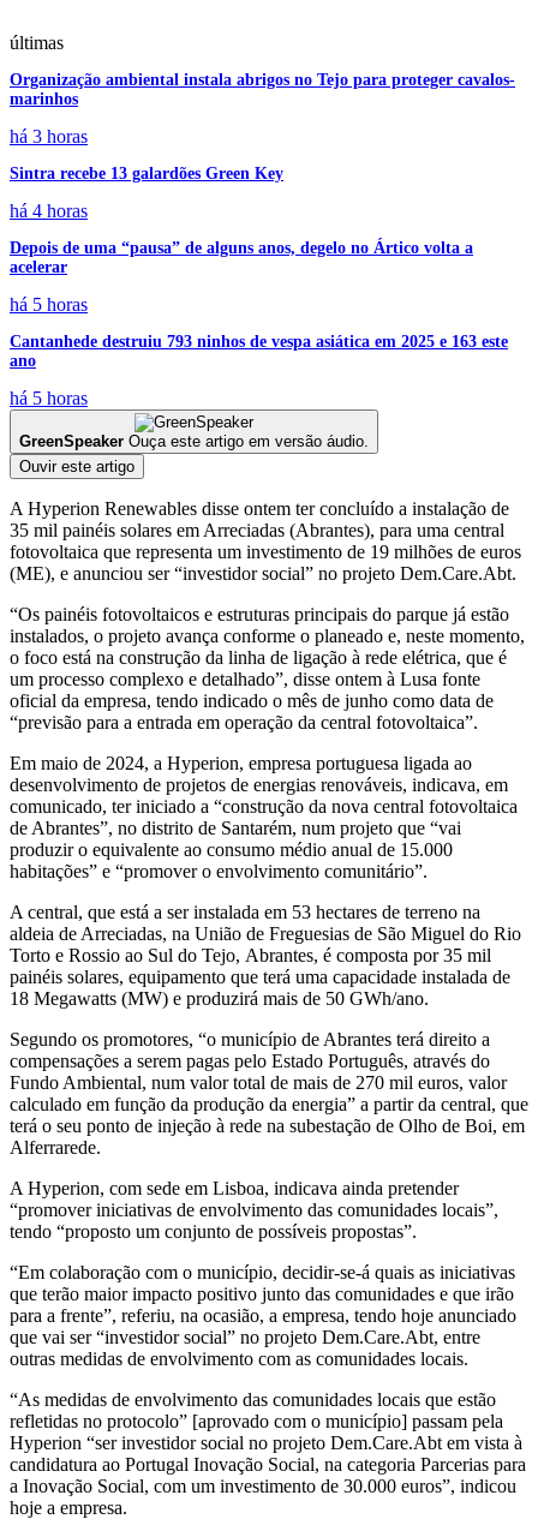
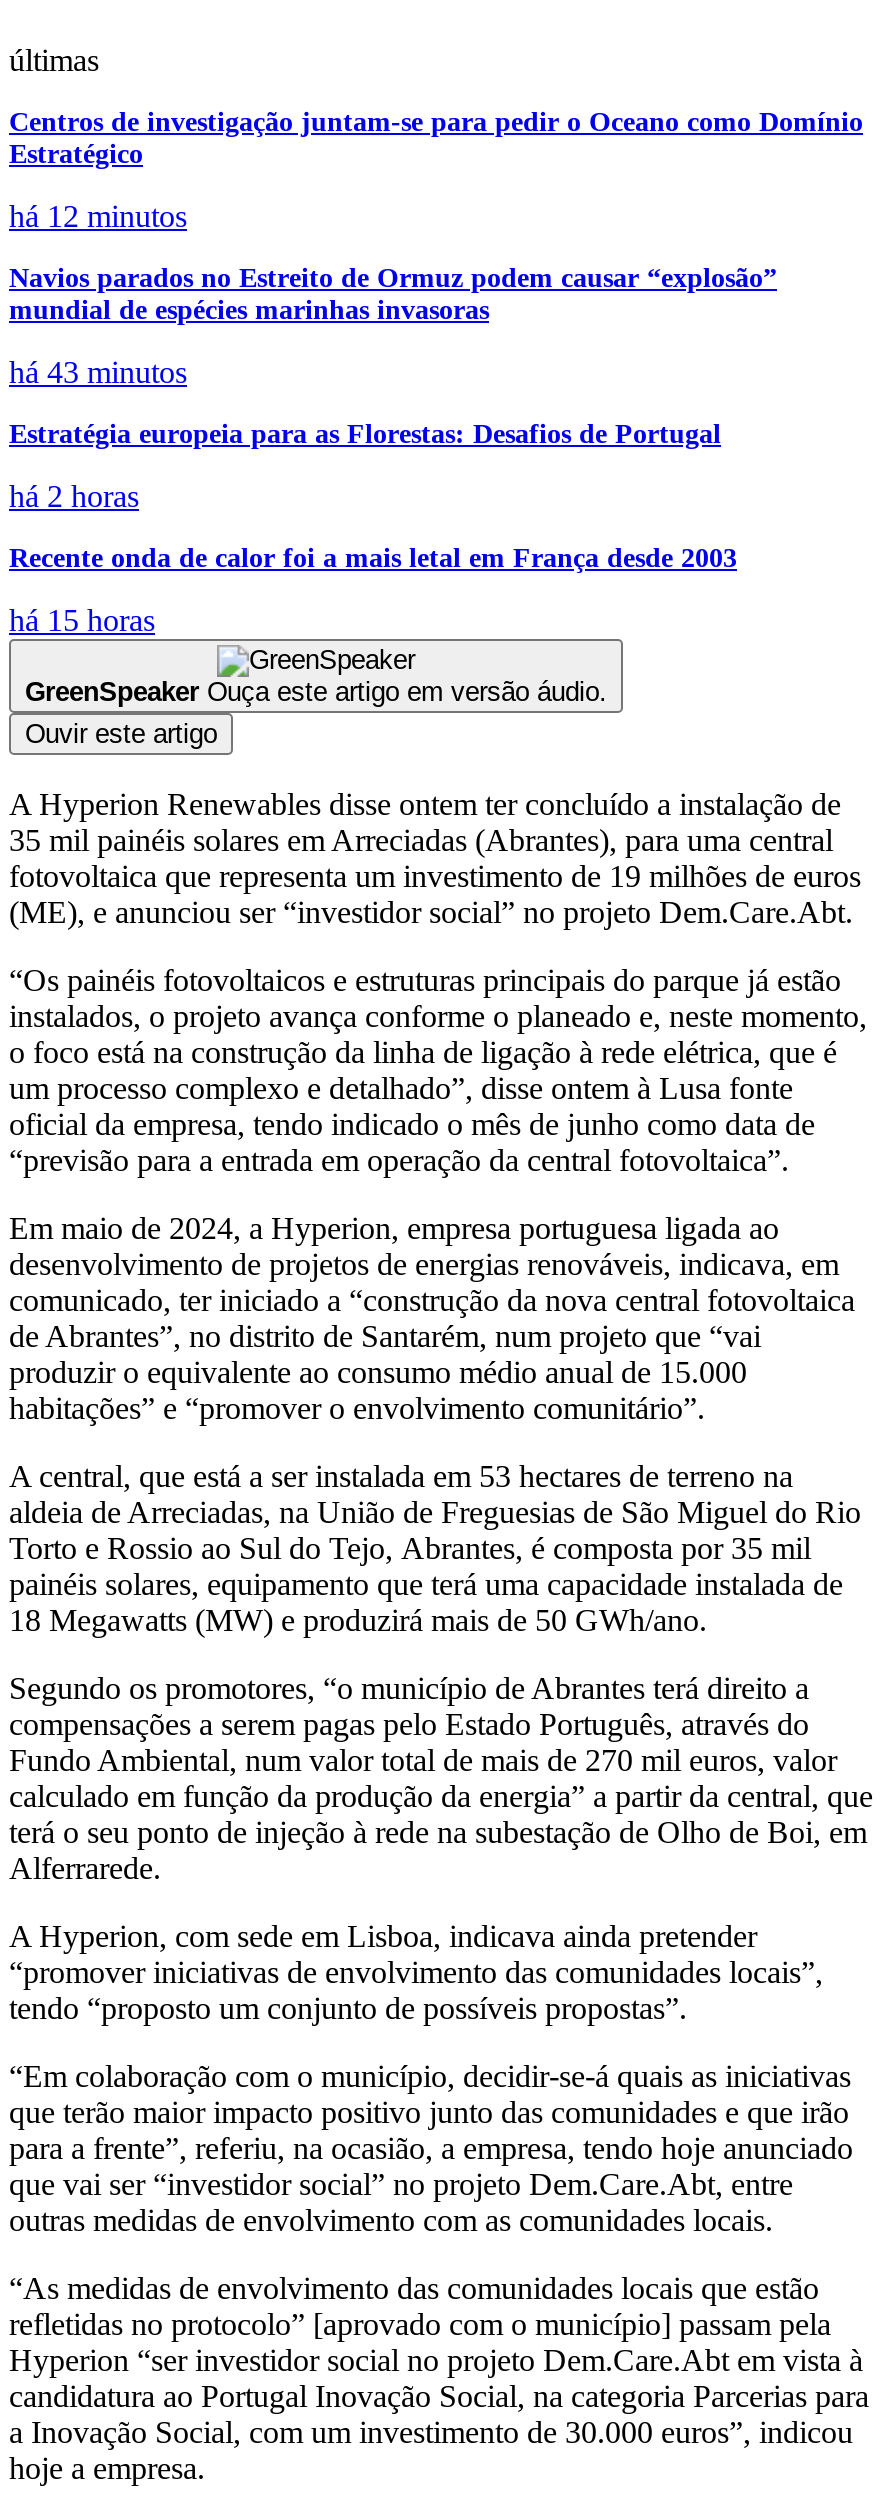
[10,71,515,108] Organização ambiental instala abrigos no Tejo para proteger cavalos- | marinhos -> [9,107,863,169] Centros de investigação juntam-se para pedir o Oceano como Domínio | Estratégico
[10,126,88,147] há 3 horas -> [9,199,187,233] há 12 minutos
[10,165,283,183] Sintra recebe 13 galardões Green Key -> [9,263,777,325] Navios parados no Estreito de Ormuz podem causar “explosão” | mundial de espécies marinhas invasoras
[10,201,88,221] há 4 horas -> [9,355,187,389] há 43 minutos
[10,239,473,276] Depois de uma “pausa” de alguns anos, degelo no Ártico volta a | acelerar -> [9,419,721,449] Estratégia europeia para as Florestas: Desafios de Portugal
[10,294,88,315] há 5 horas -> [9,479,139,513] há 2 horas
[10,333,508,370] Cantanhede destruiu 793 ninhos de vespa asiática em 2025 e 163 este | ano -> [9,543,737,573] Recente onda de calor foi a mais letal em França desde 2003
[10,388,88,409] há 5 horas -> [9,603,155,637] há 15 horas

